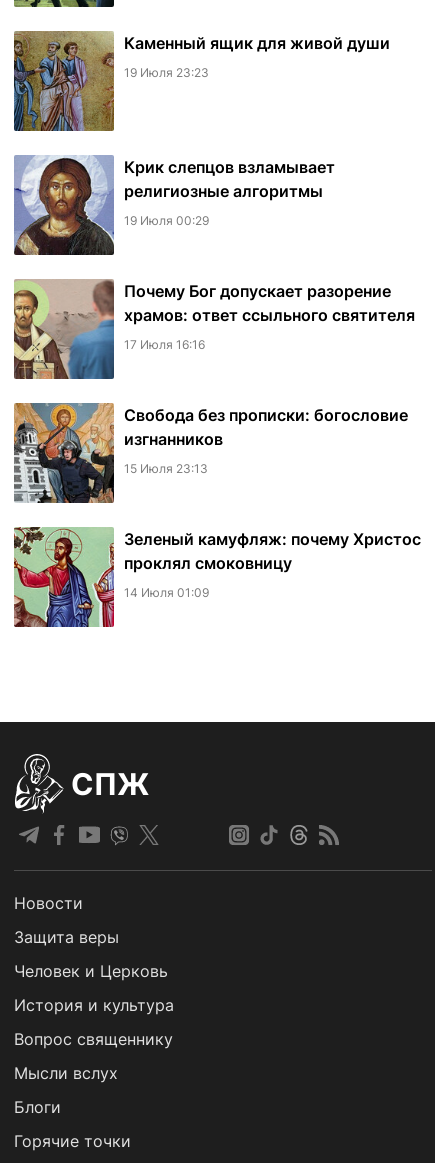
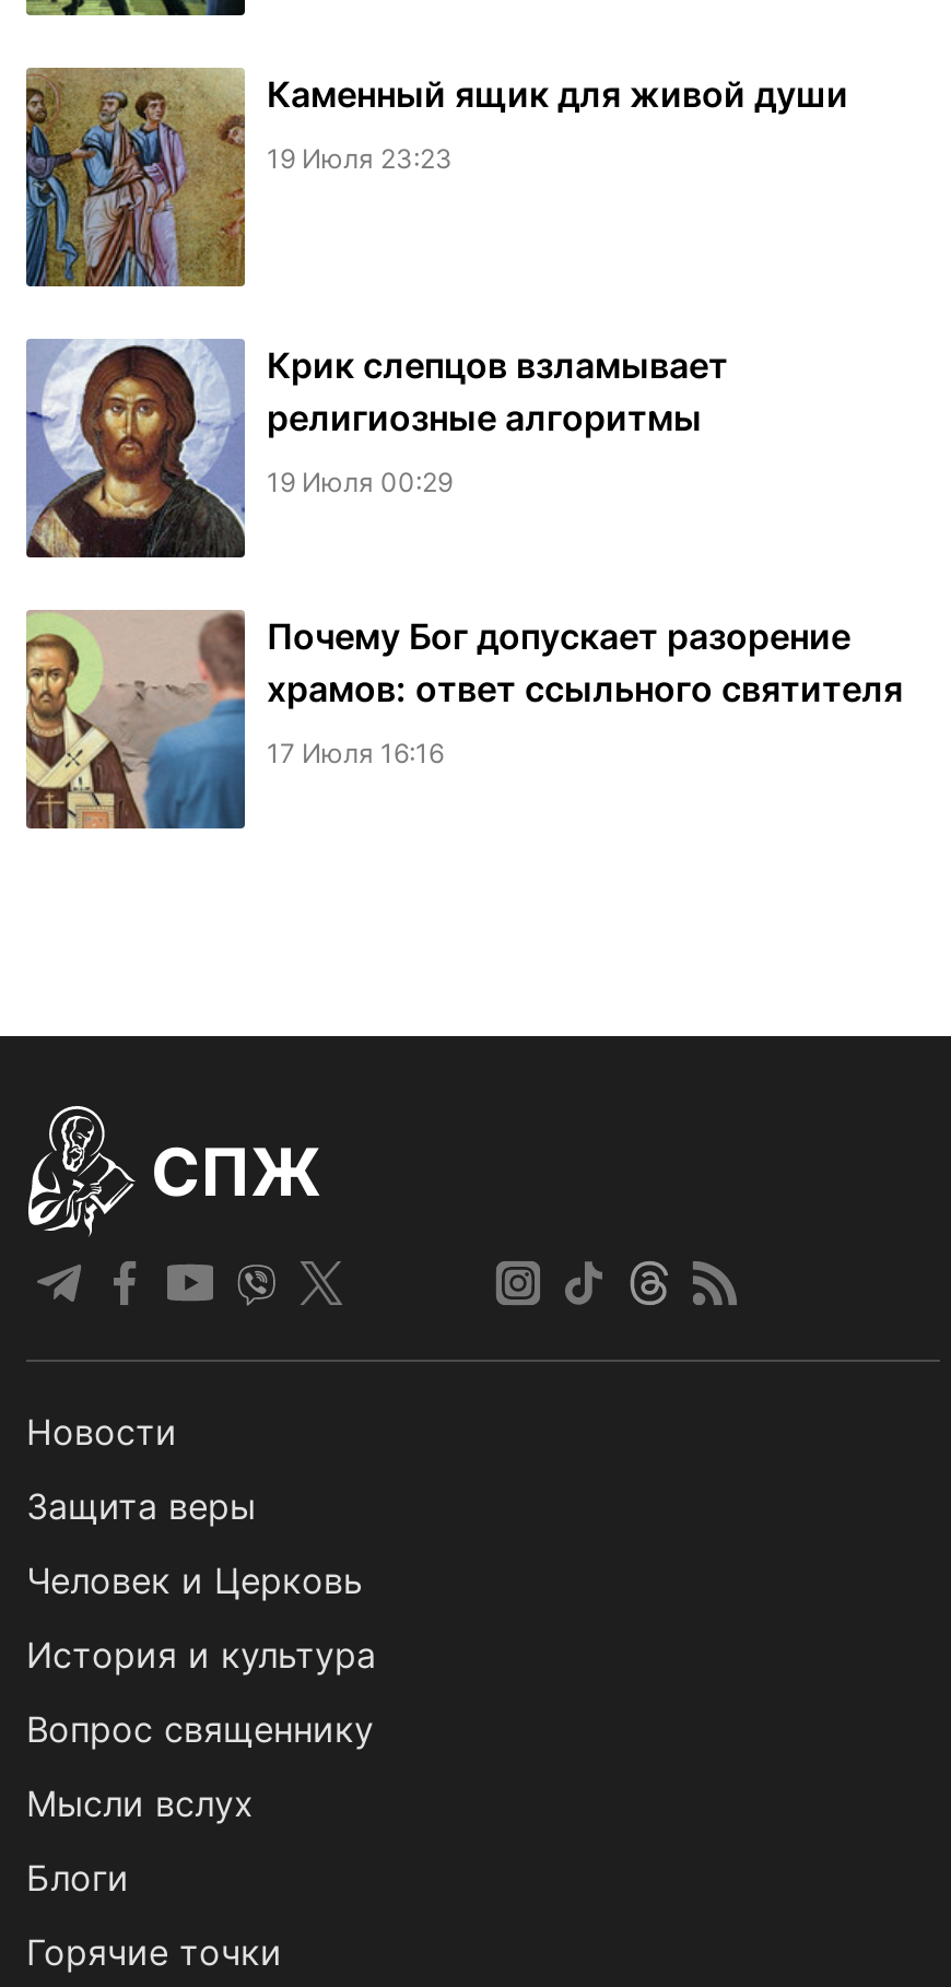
[13,402,408,504] [image] | Свобода без прописки: богословие | изгнанников | 15 Июля 23:13 -> none
[14,527,421,628] [image] | Зеленый камуфляж: почему Христос | проклял смоковницу | 14 Июля 01:09 -> none

